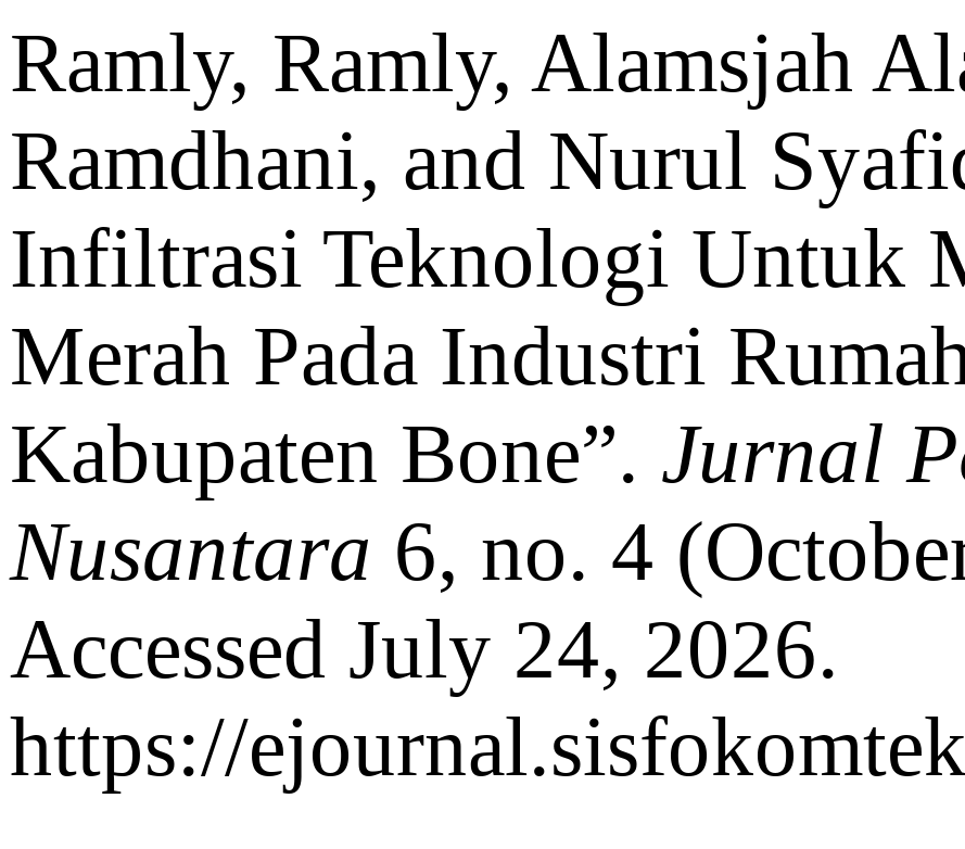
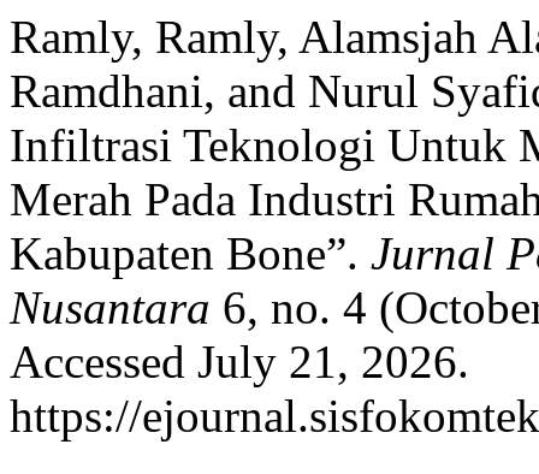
[10,601,839,695] Accessed July 24, 2026. -> [10,336,469,387] Accessed July 21, 2026.

